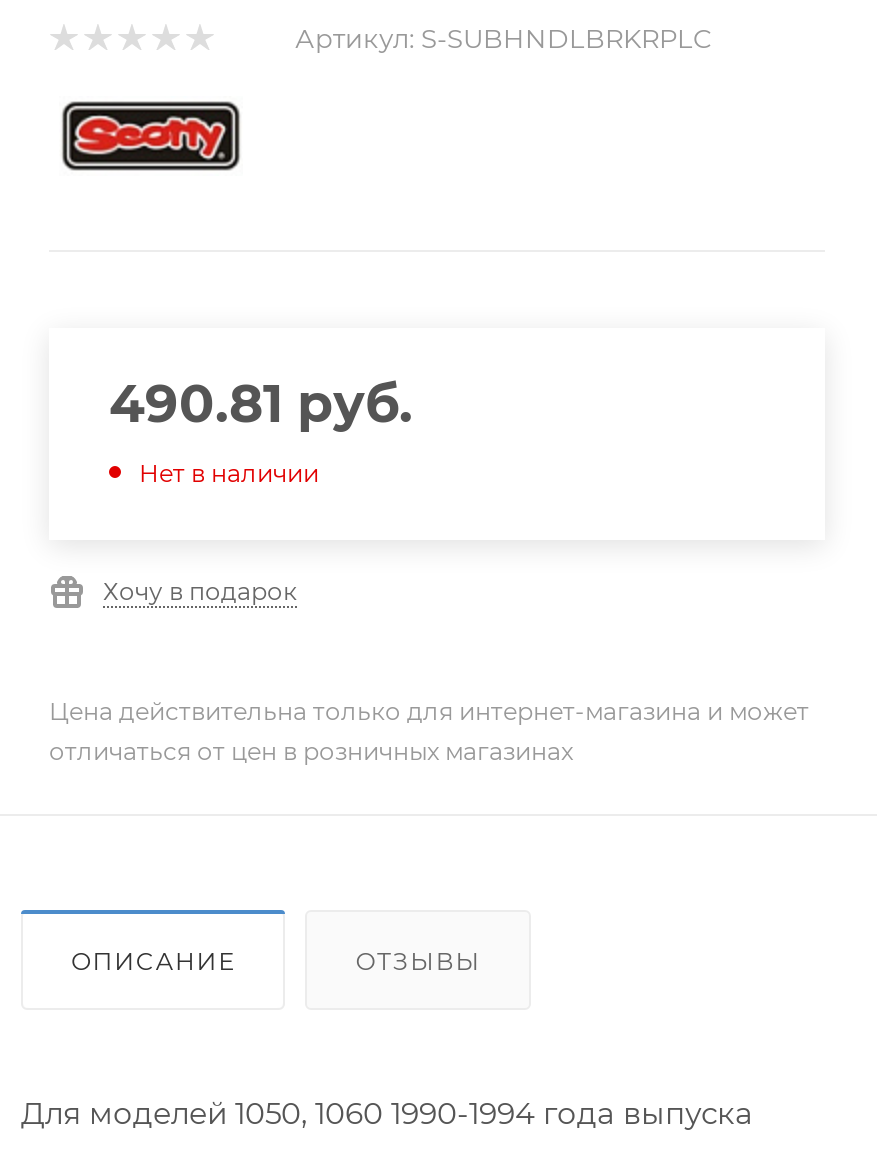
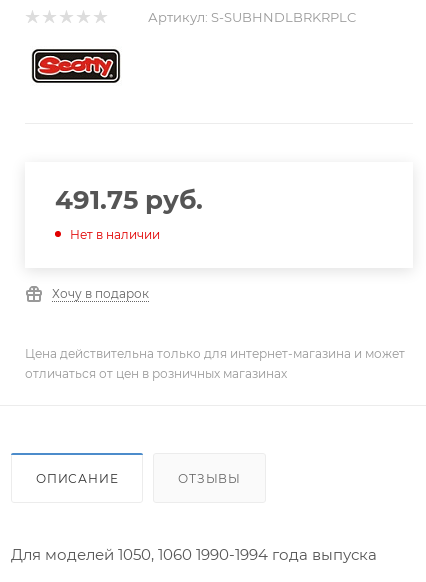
[109,372,413,436] 490.81 руб. -> [55,184,203,216] 491.75 руб.

